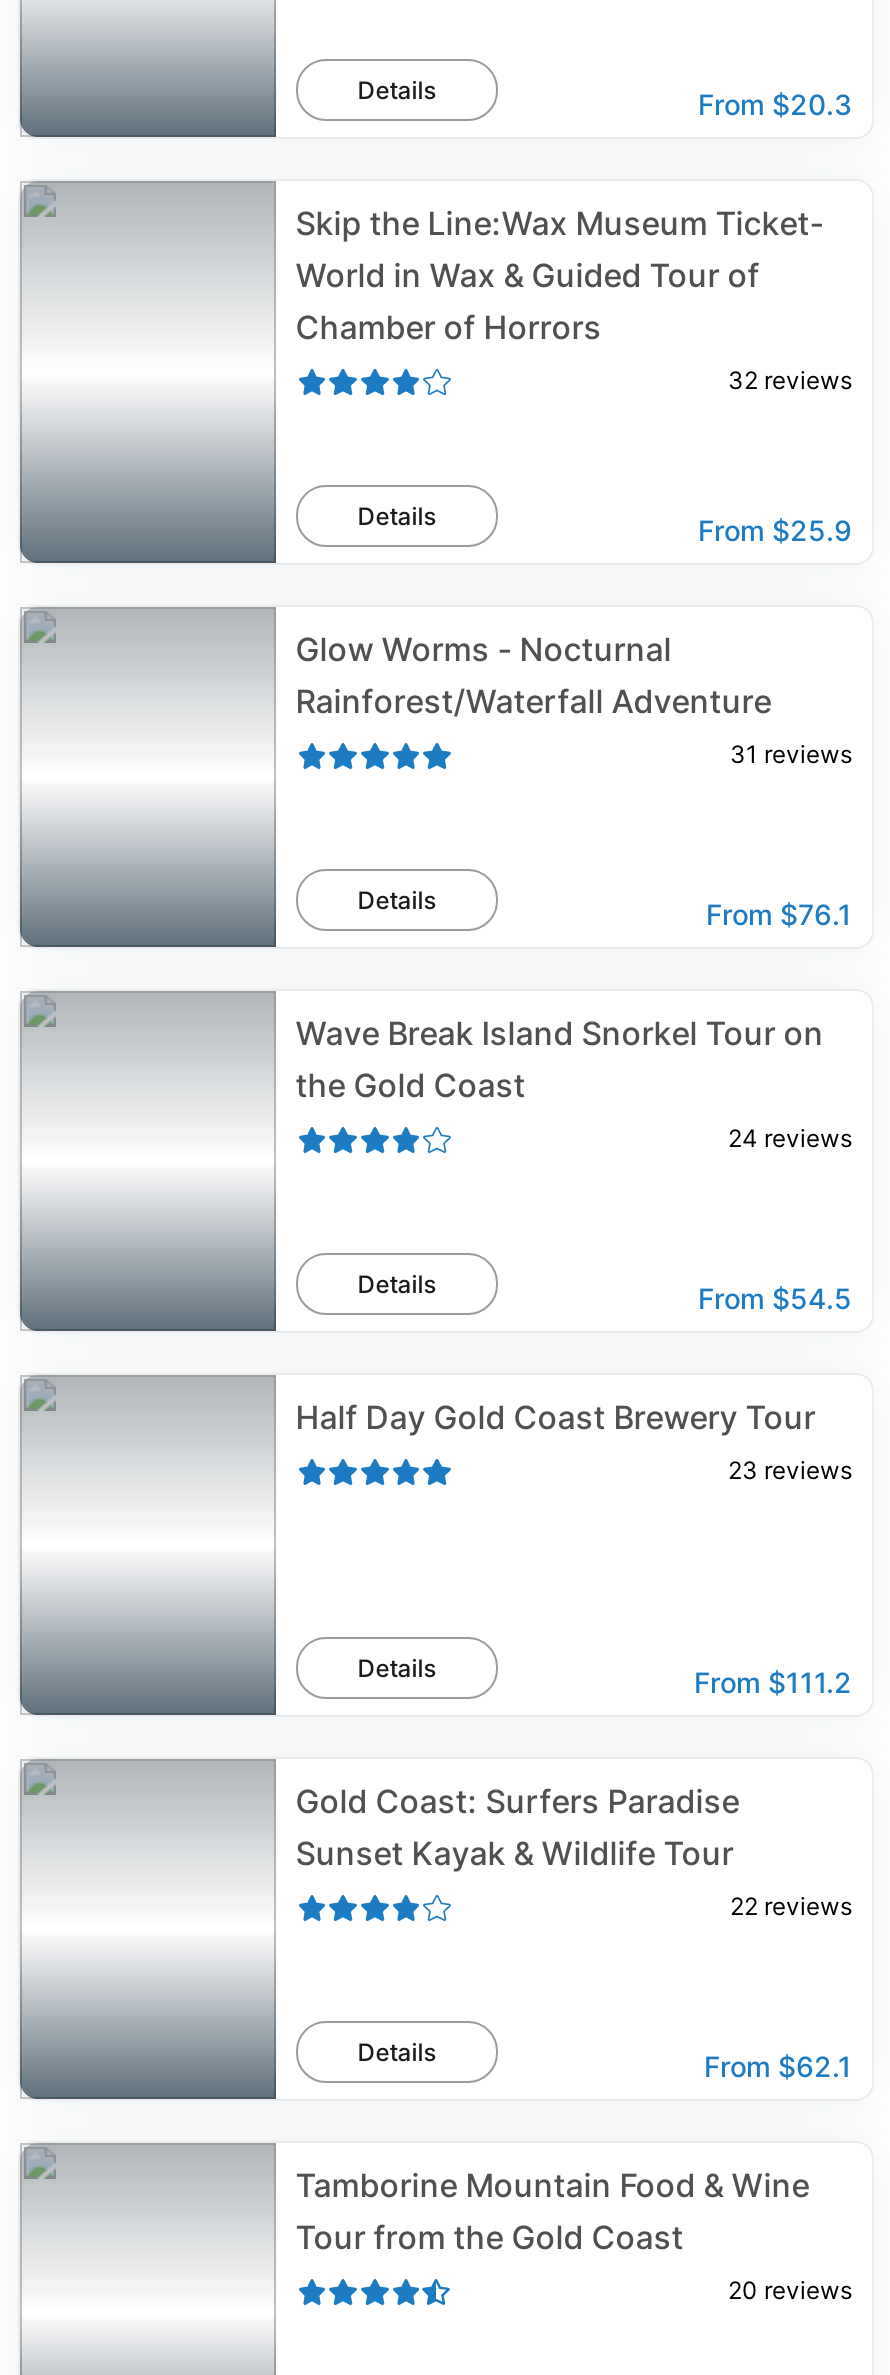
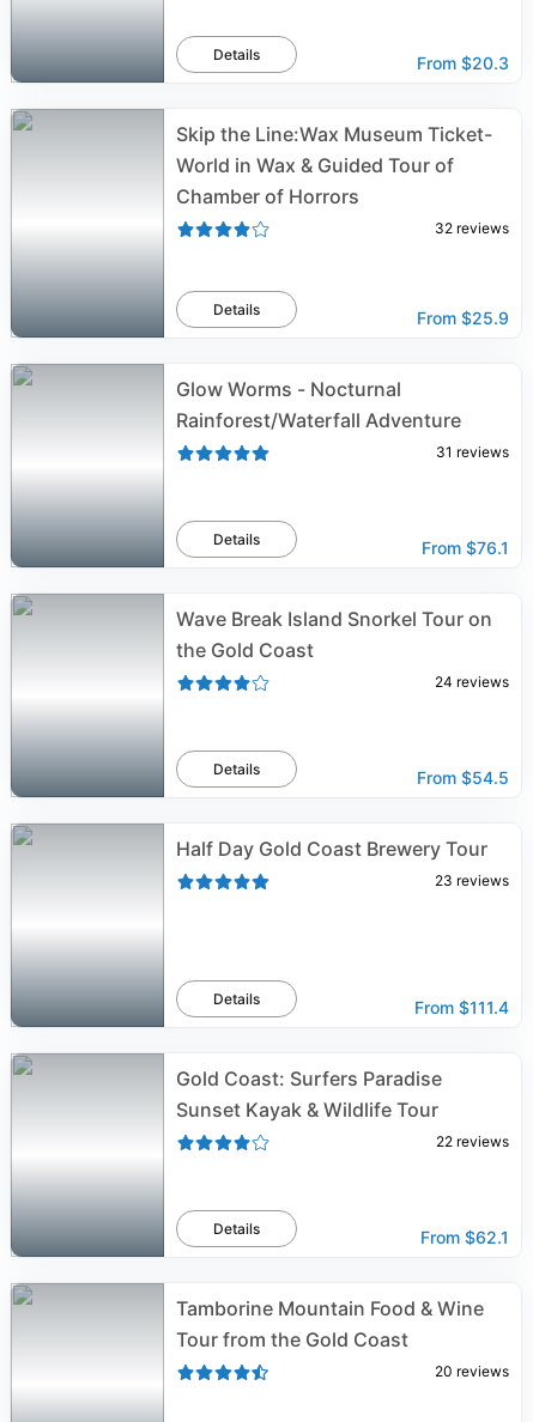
[694,1665,852,1699] From $111.2 -> [414,997,509,1017] From $111.4

